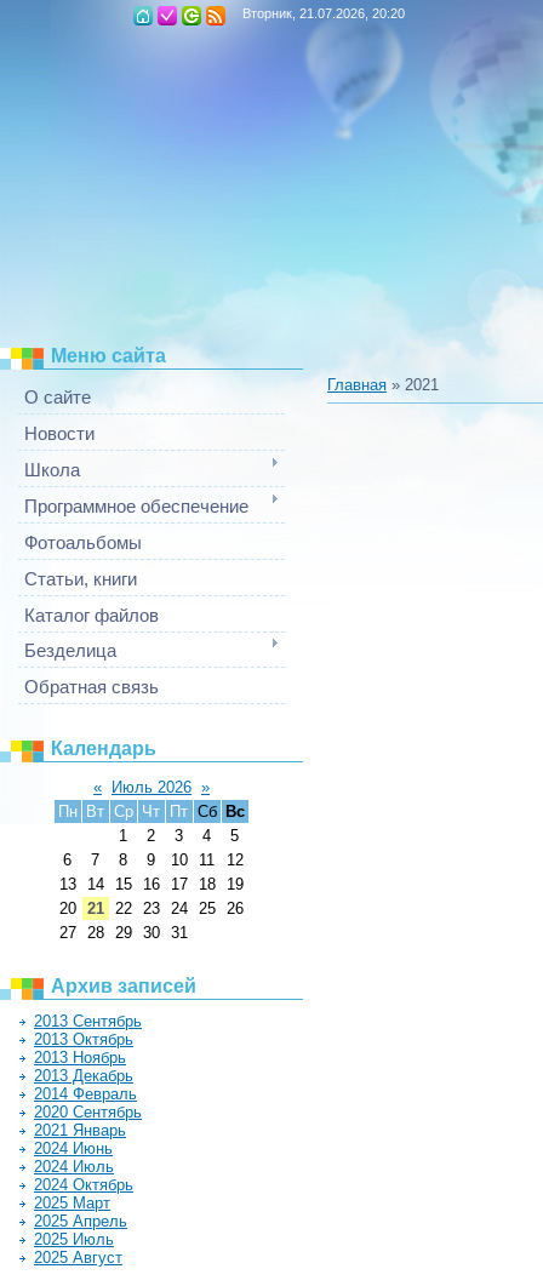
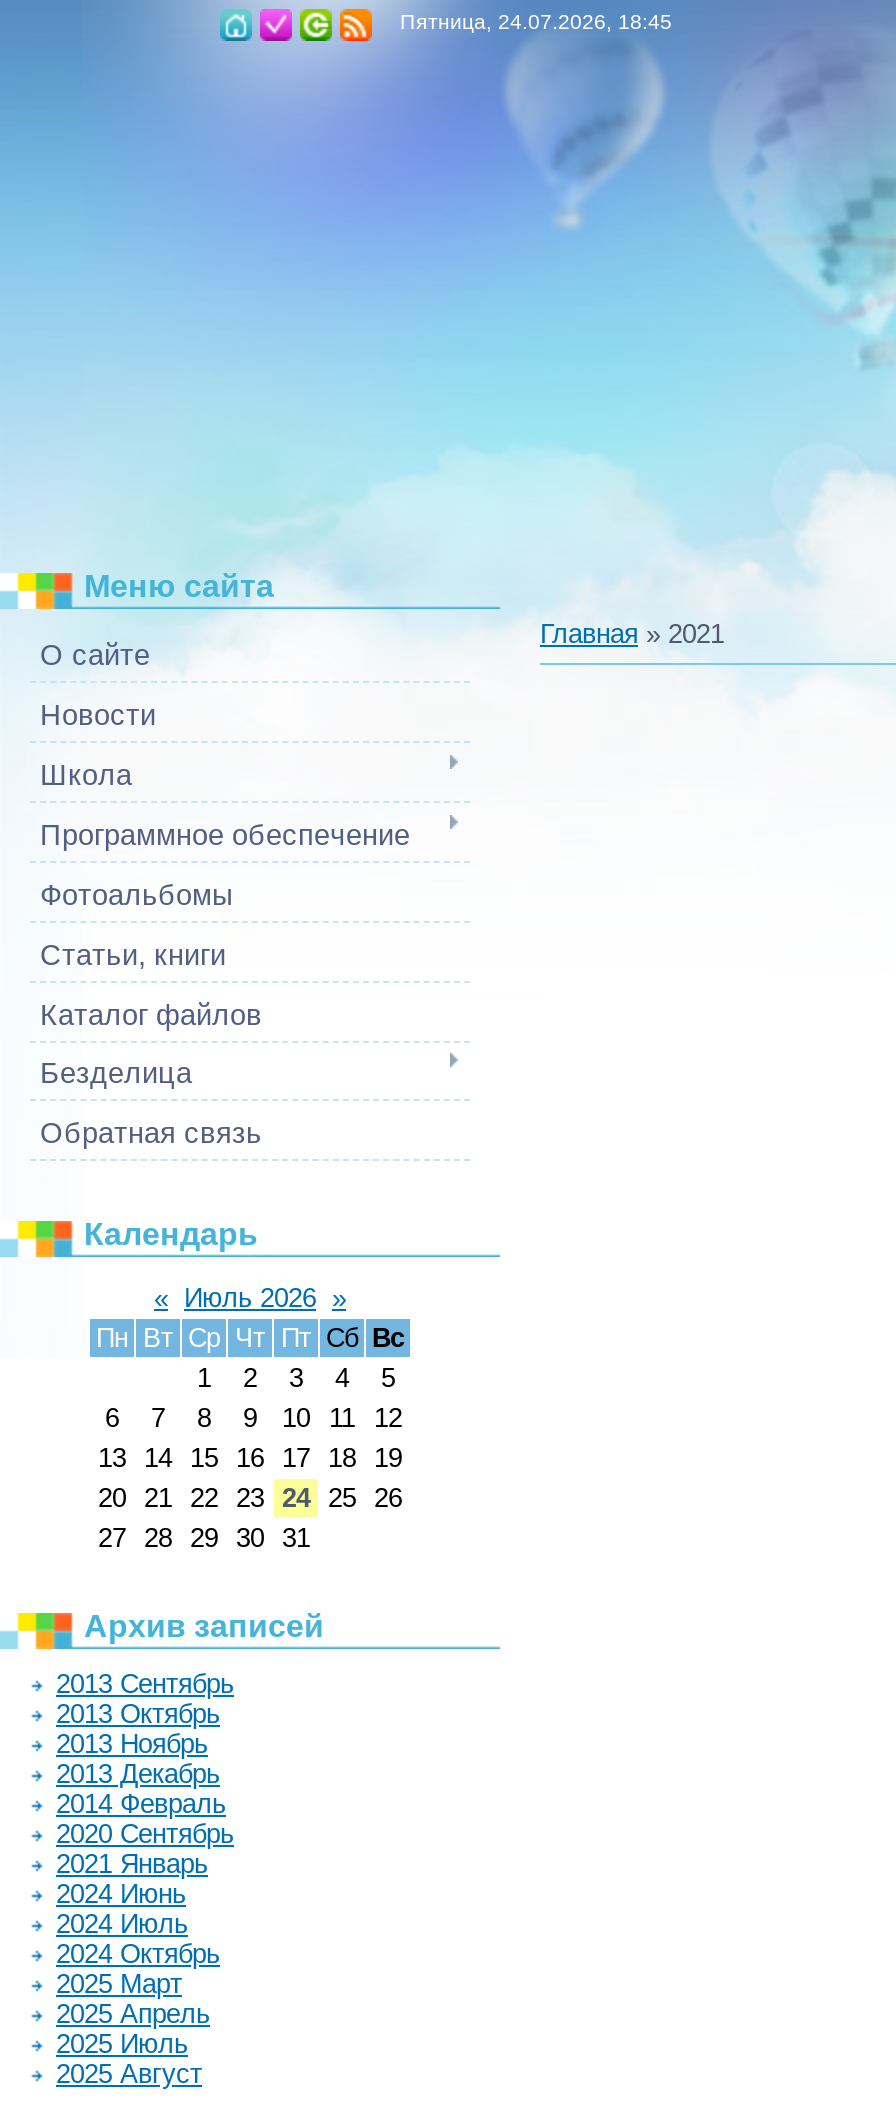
[242,6,405,21] Вторник, 21.07.2026, 20:20 -> [400,9,672,33] Пятница, 24.07.2026, 18:45

